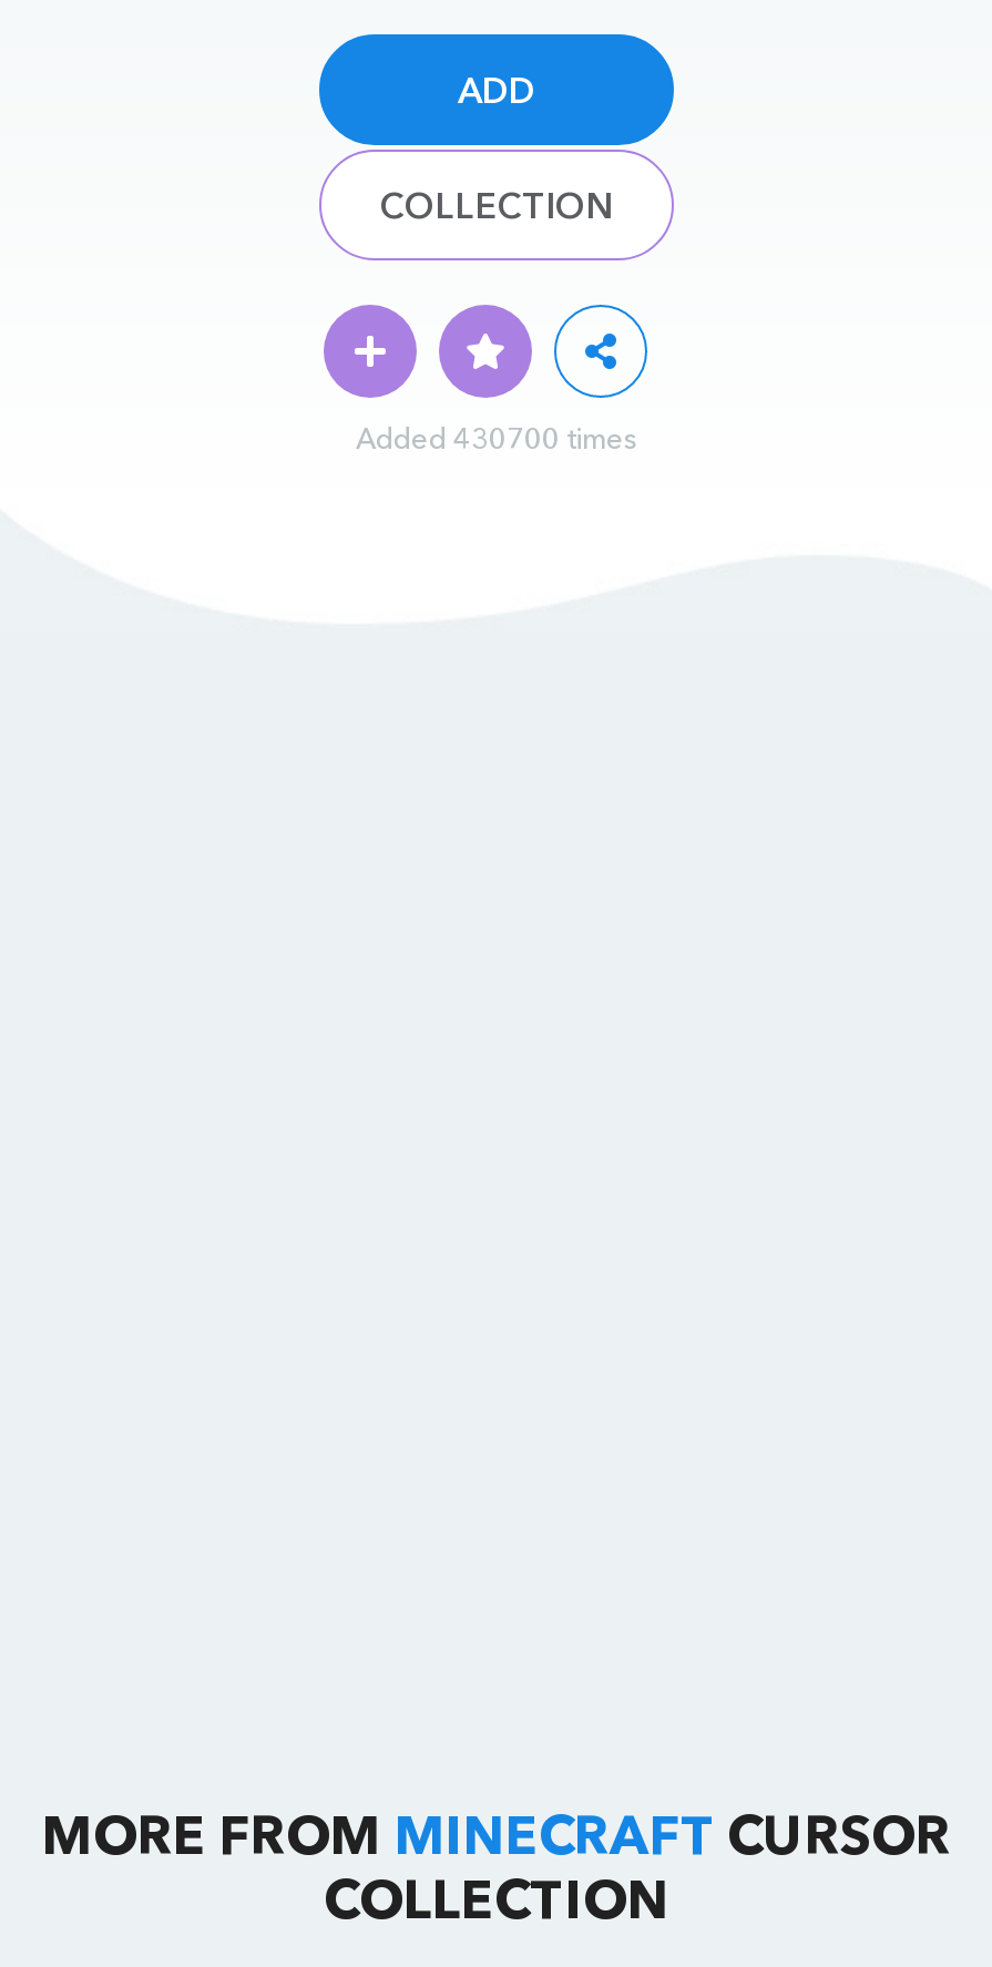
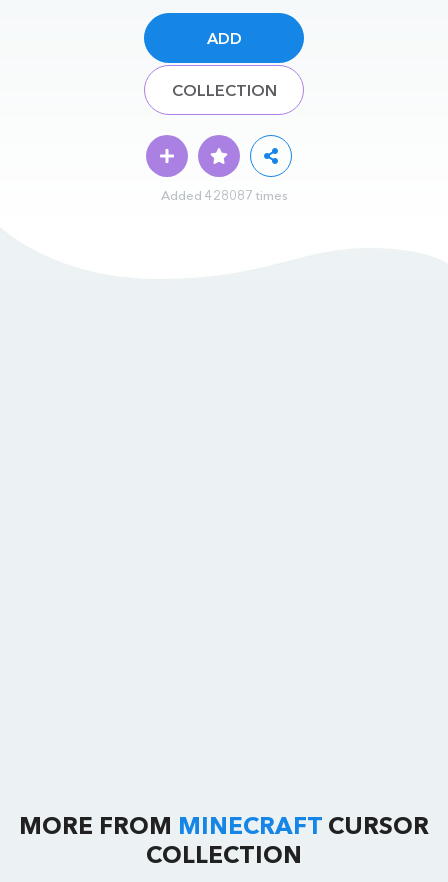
[356,419,637,454] Added 430700 times -> [160,186,287,202] Added 428087 times

